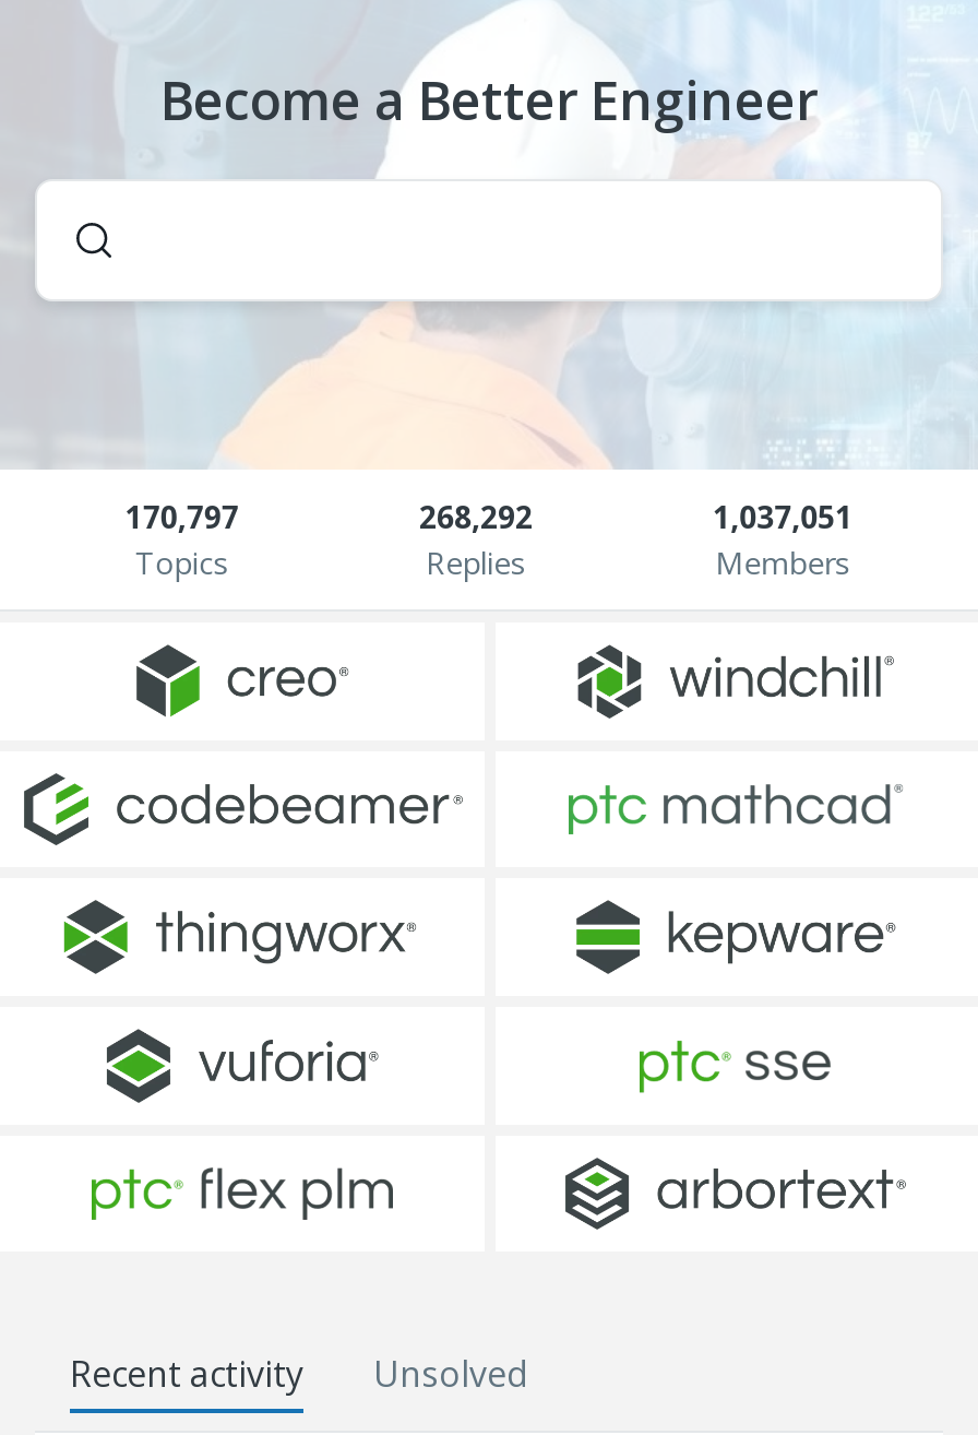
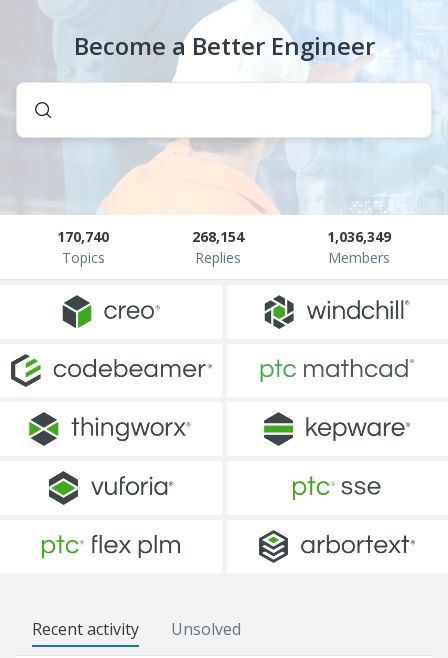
[125,496,239,537] 170,797 -> [57,227,109,246] 170,740
[419,496,533,537] 268,292 -> [192,227,244,246] 268,154
[713,496,853,537] 1,037,051 -> [327,227,391,246] 1,036,349

